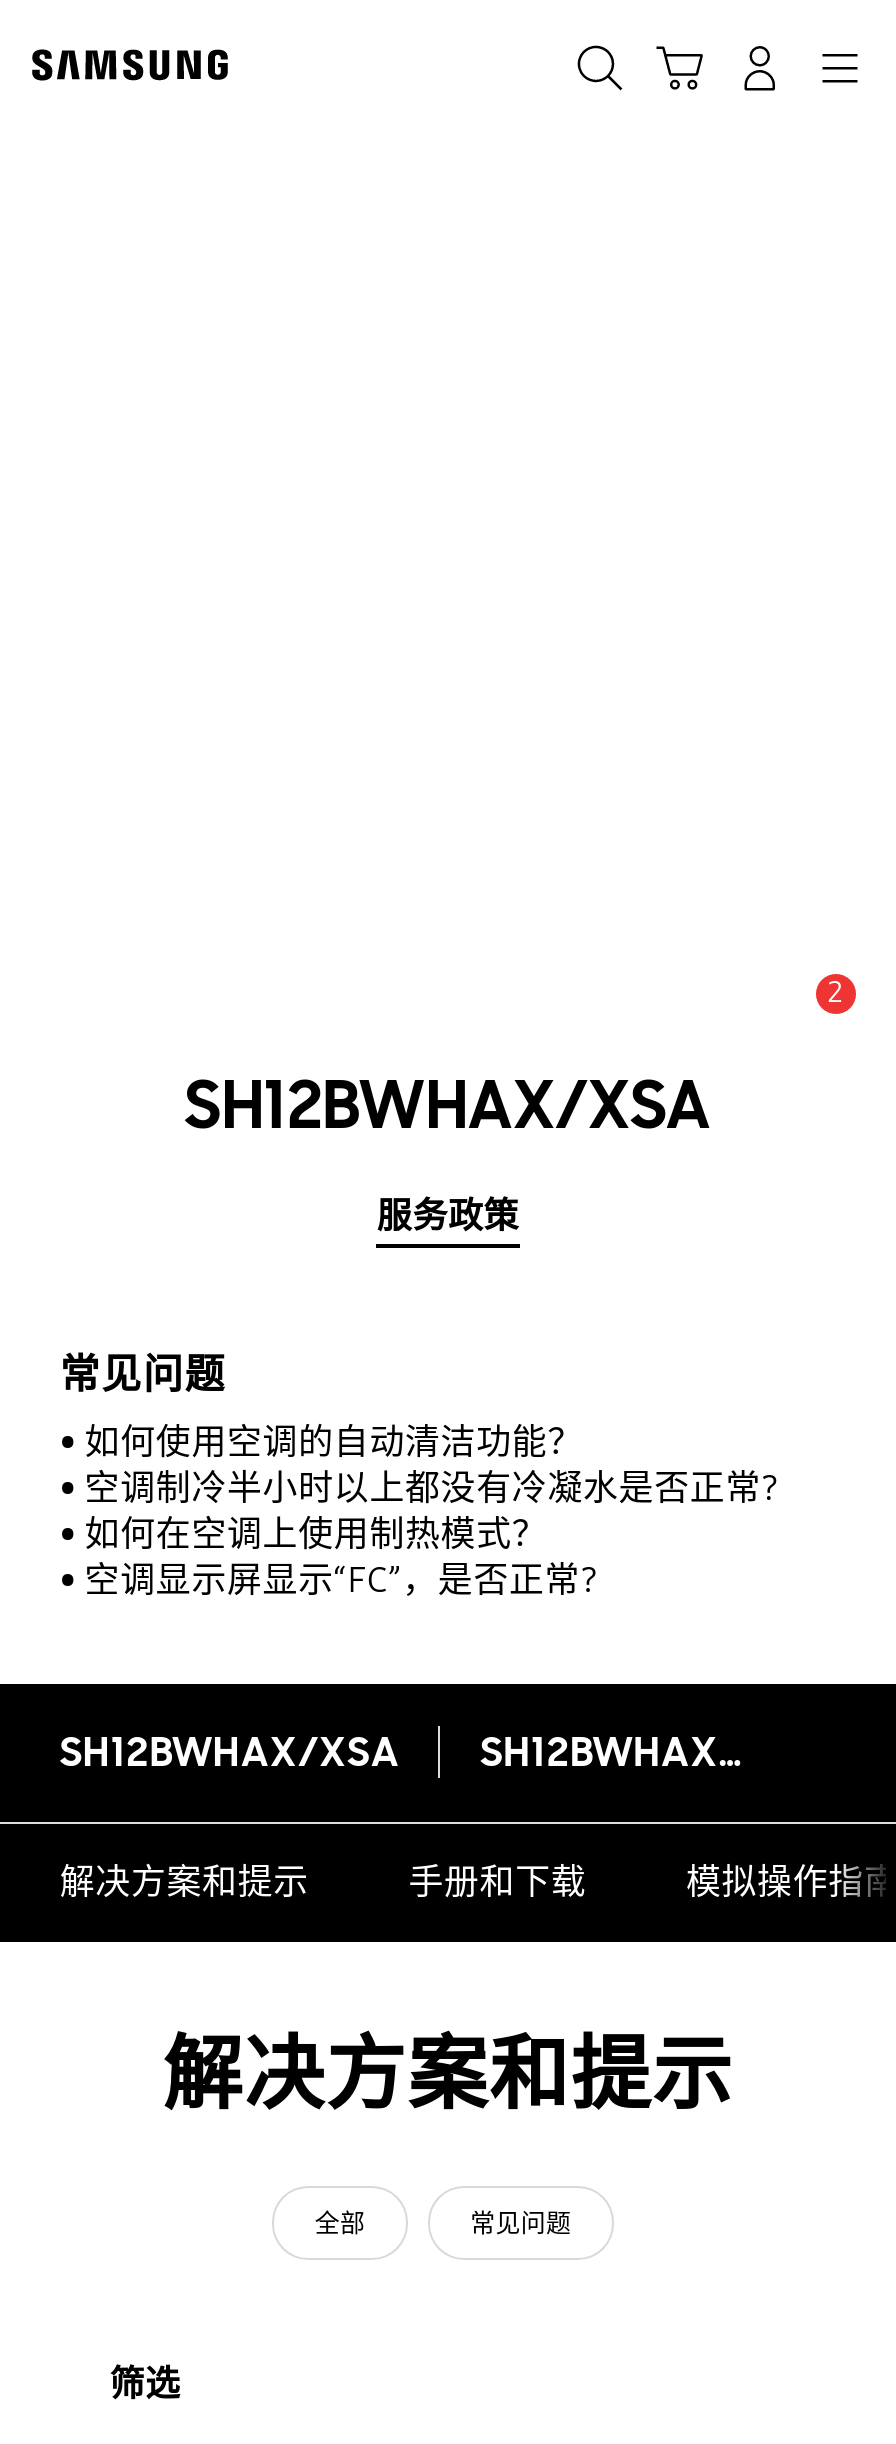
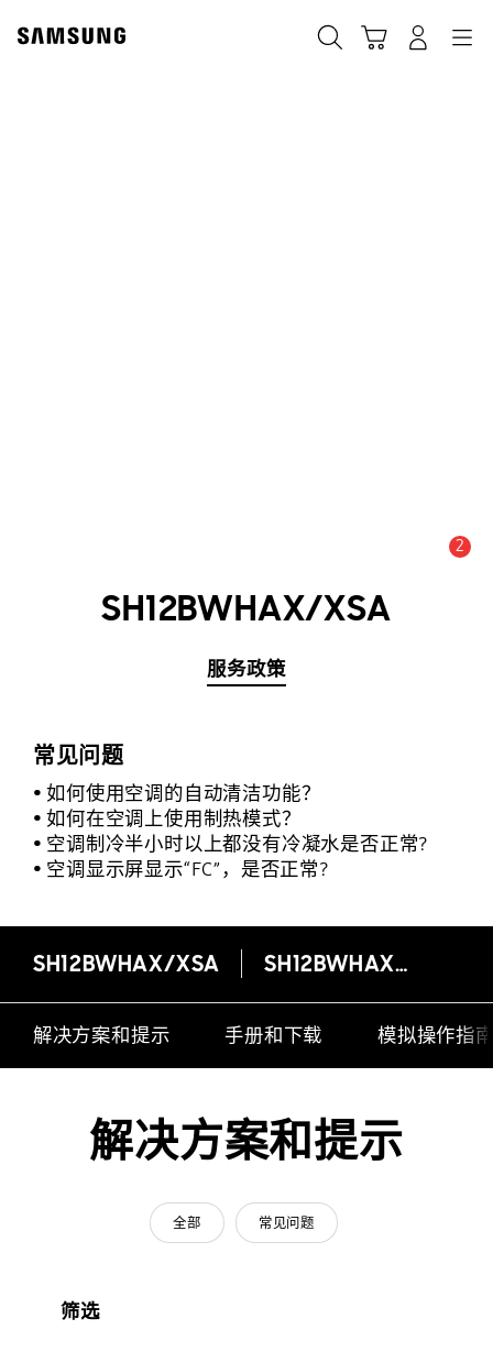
moved [85,1467,781,1509] -> [47,832,430,856]: 空调制冷半小时以上都没有冷凝水是否正常?
moved [85,1513,547,1555] -> [47,807,301,830]: 如何在空调上使用制热模式？

